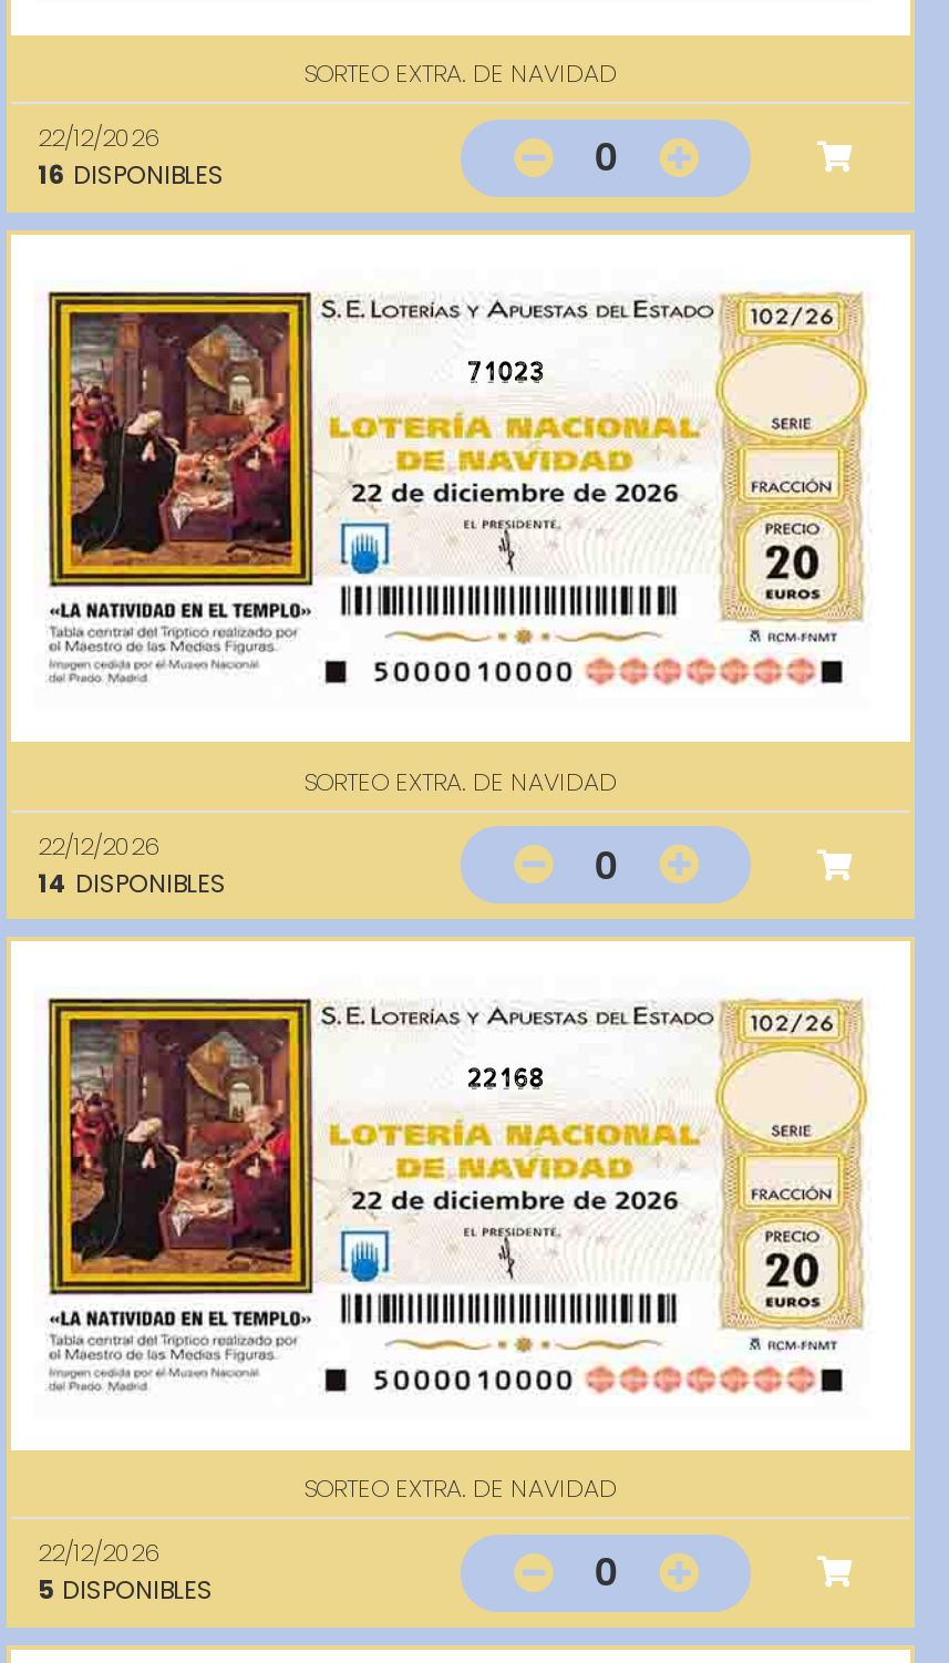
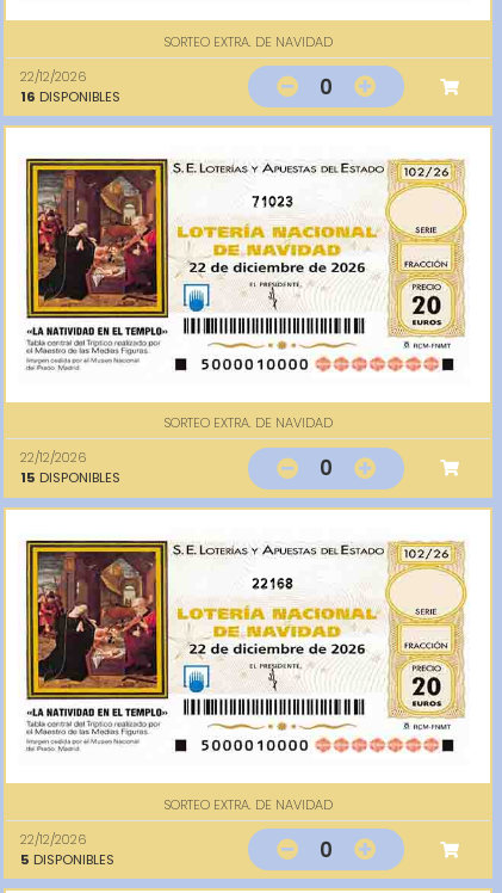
[38,864,226,900] 14 DISPONIBLES -> [20,468,120,488] 15 DISPONIBLES

